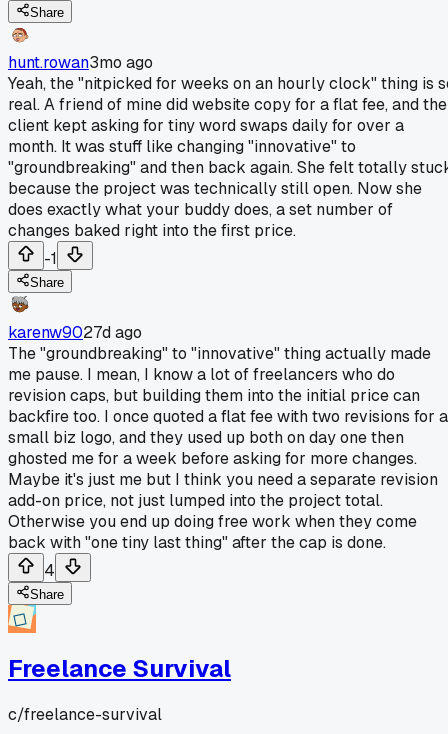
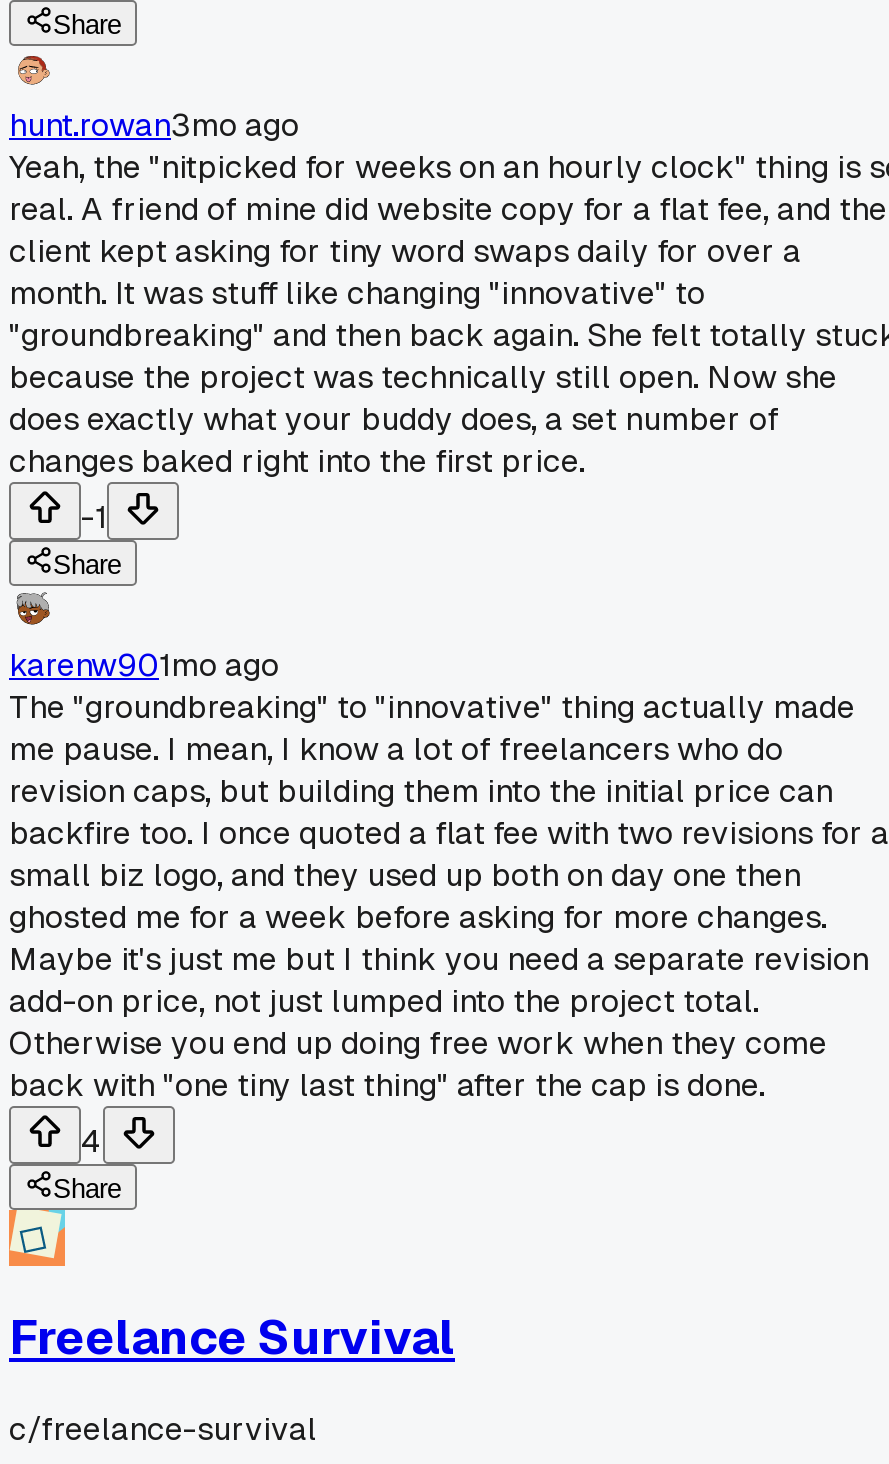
[8,322,142,343] karenw9027d ago -> [9,644,279,686] karenw901mo ago

